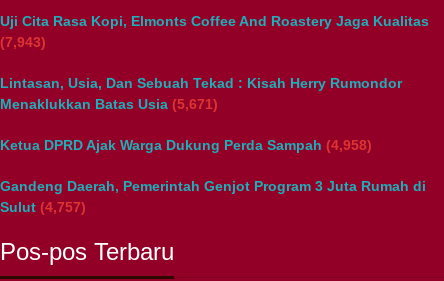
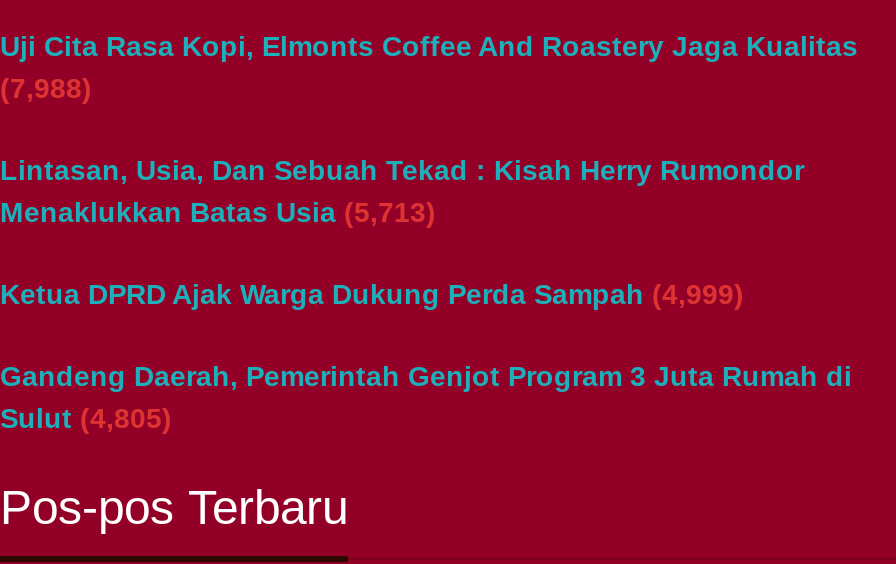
[0,34,46,50] (7,943) -> [0,71,92,103] (7,988)
[0,96,218,112] Menaklukkan Batas Usia (5,671) -> [0,195,436,227] Menaklukkan Batas Usia (5,713)
[0,137,372,153] Ketua DPRD Ajak Warga Dukung Perda Sampah (4,958) -> [0,277,744,309] Ketua DPRD Ajak Warga Dukung Perda Sampah (4,999)
[0,199,86,215] Sulut (4,757) -> [0,401,172,433] Sulut (4,805)

